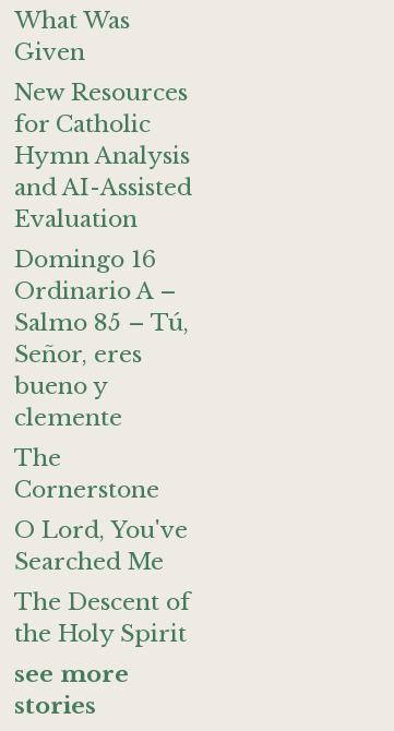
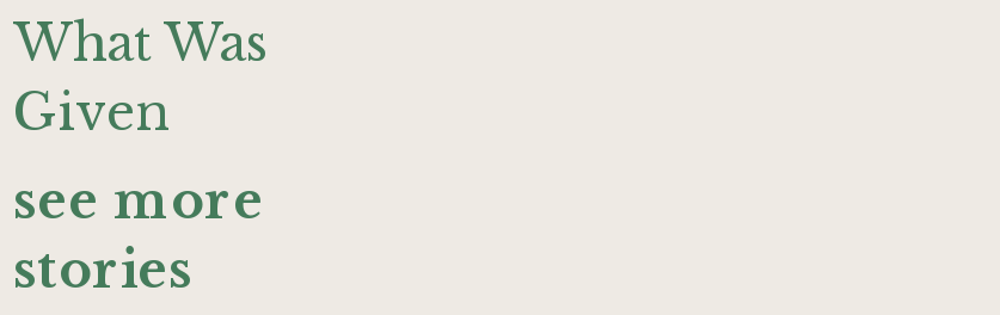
[14,79,192,648] New Resources | for Catholic | Hymn Analysis | and AI-Assisted | Evaluation | Domingo 16 | Ordinario A – | Salmo 85 – Tú, | Señor, eres | bueno y | clemente | The | Cornerstone | O Lord, You've | Searched Me | The Descent of | the Holy Spirit -> none

